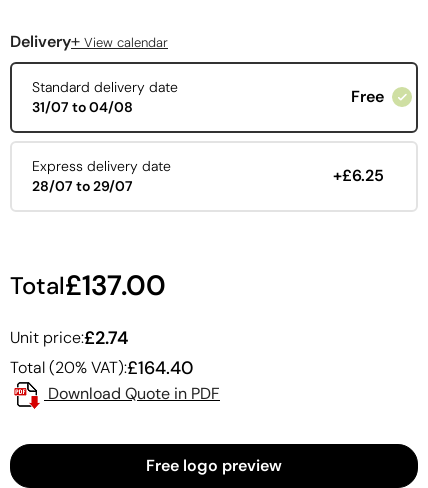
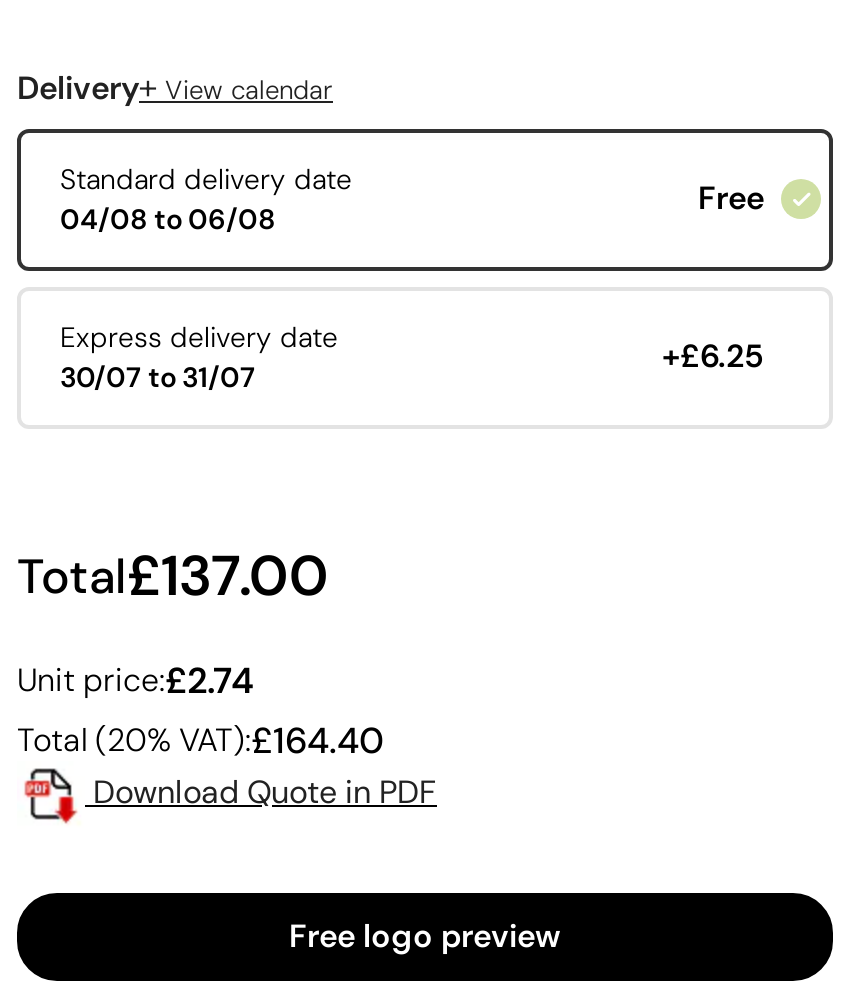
[31,98,132,116] 31/07 to 04/08 -> [60,201,276,237] 04/08 to 06/08
[31,177,132,195] 28/07 to 29/07 -> [60,359,256,395] 30/07 to 31/07

